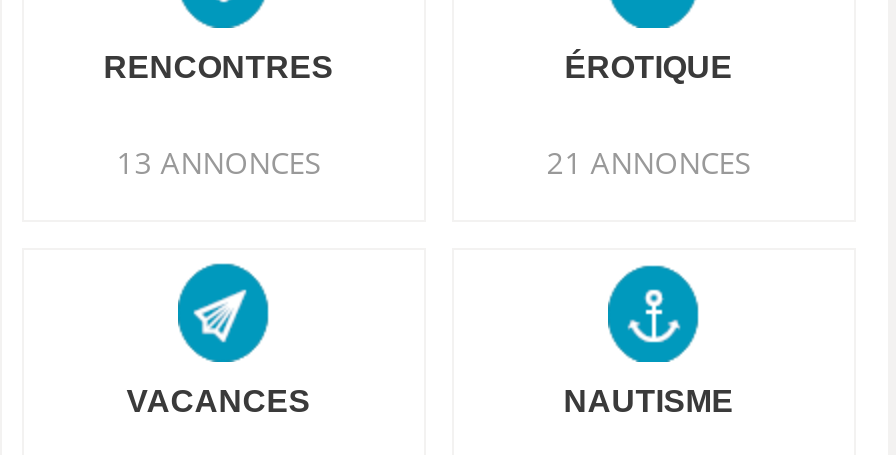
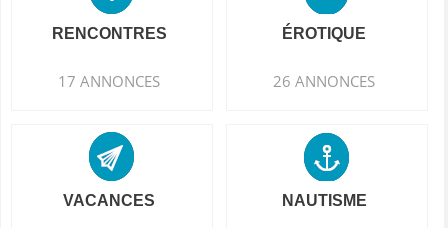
[117,142,321,182] 13 ANNONCES -> [58,71,160,91] 17 ANNONCES
[547,142,751,182] 21 ANNONCES -> [273,71,375,91] 26 ANNONCES

